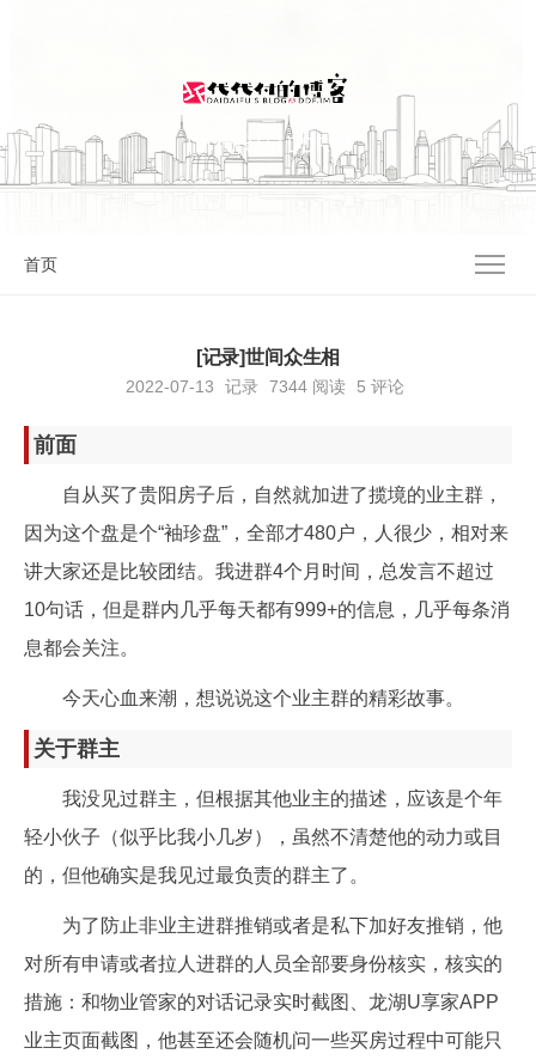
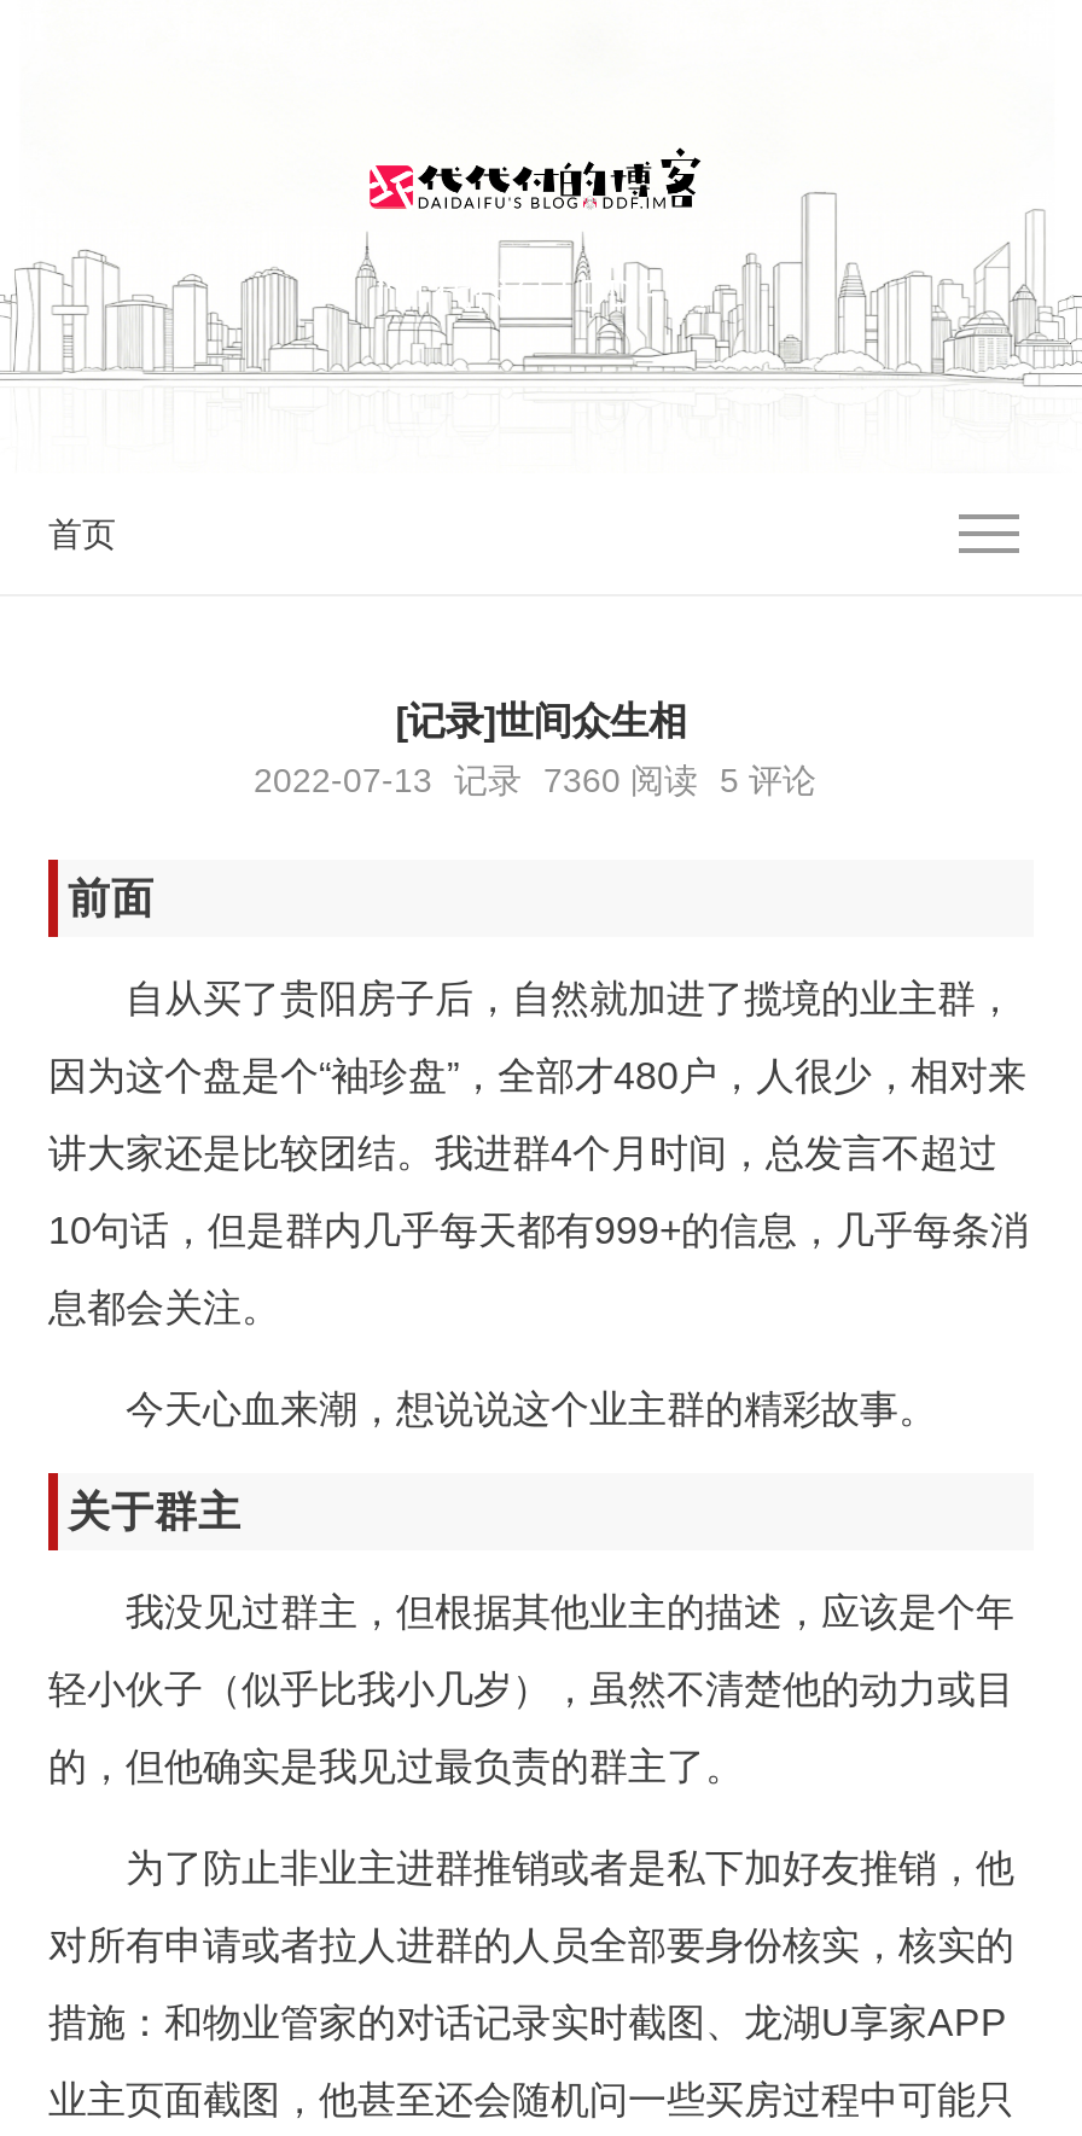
[126,377,404,396] 2022-07-13 记录 7344阅读 5 评论 -> [254,761,816,799] 2022-07-13 记录 7360阅读 5 评论

